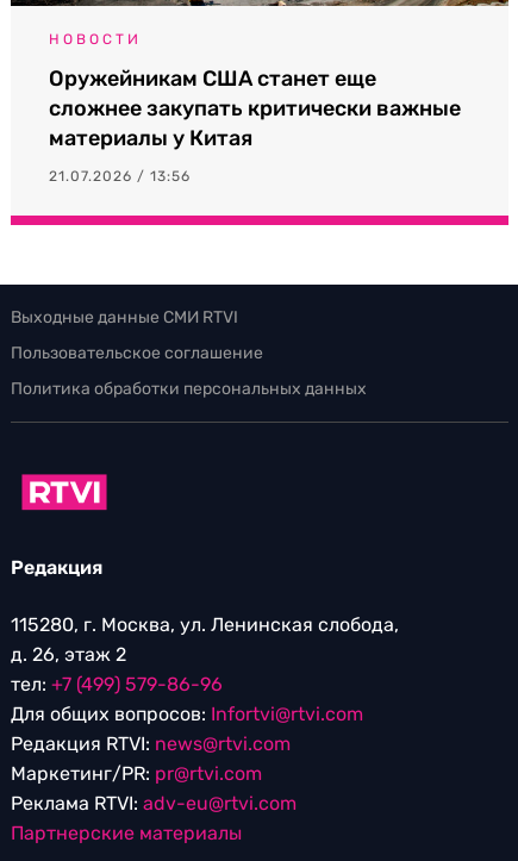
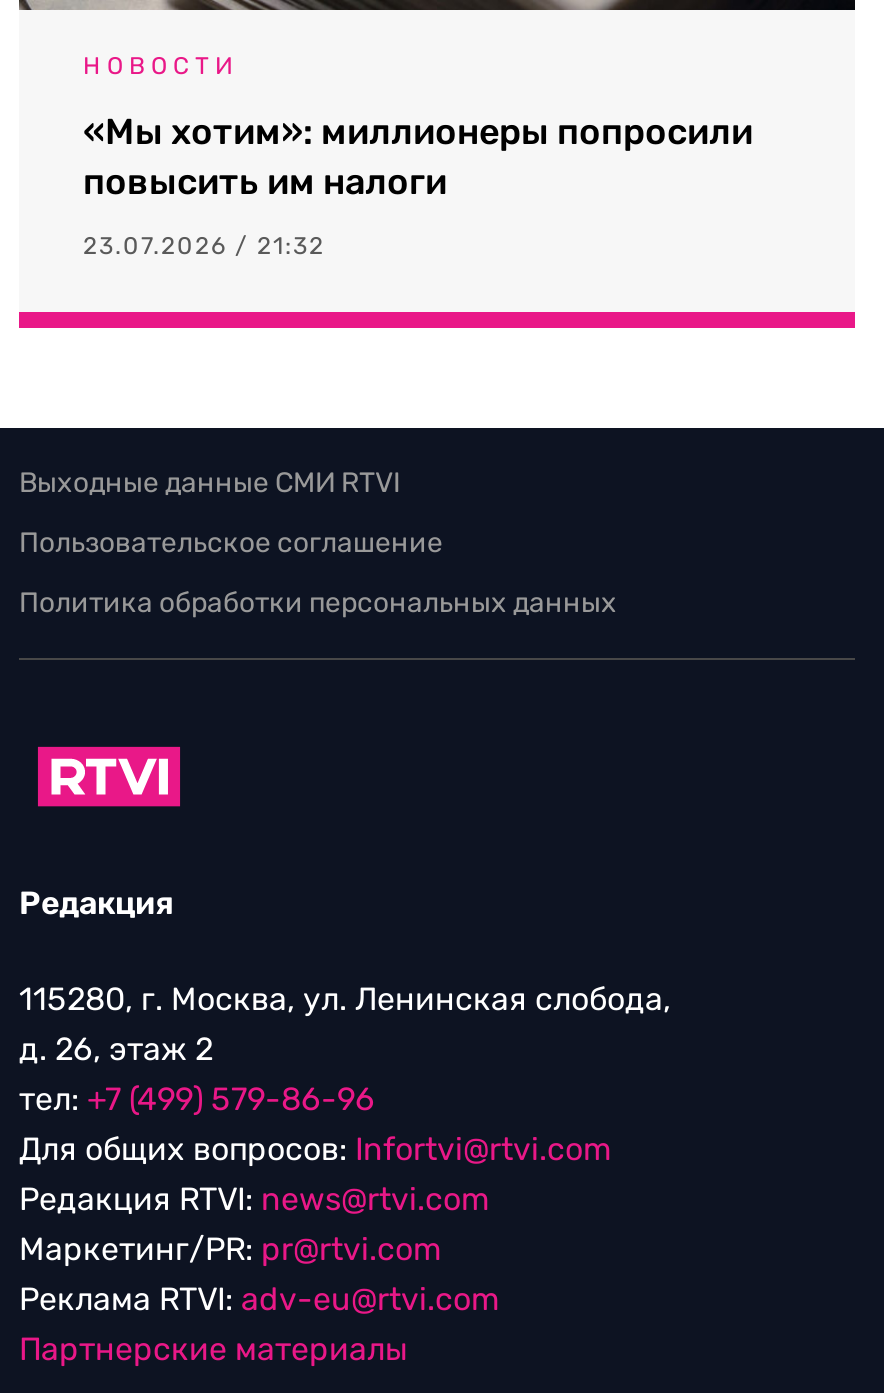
[49,65,461,151] Оружейникам США станет еще | сложнее закупать критически важные | материалы у Китая -> [83,110,753,204] «Мы хотим»: миллионеры попросили | повысить им налоги
[49,168,191,184] 21.07.2026 / 13:56 -> [83,232,325,260] 23.07.2026 / 21:32

